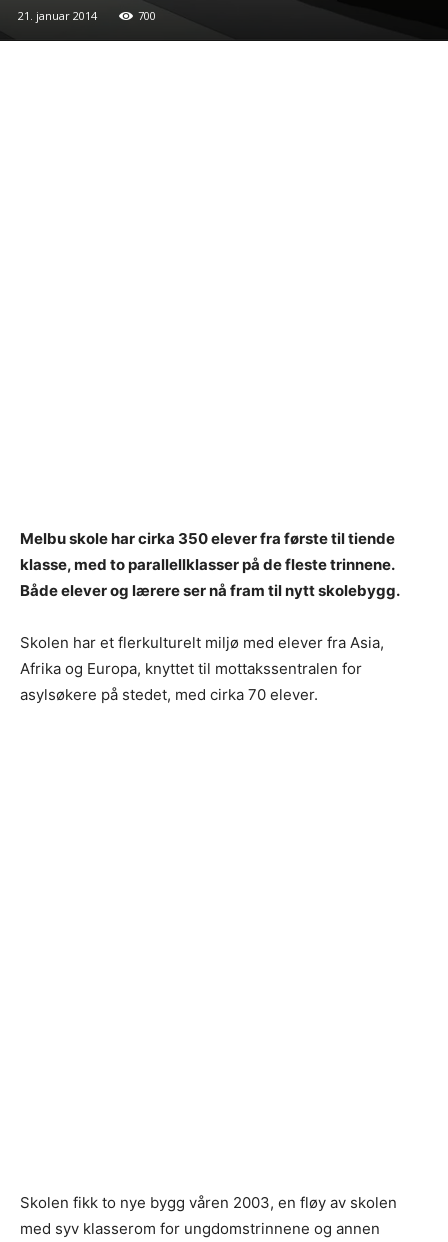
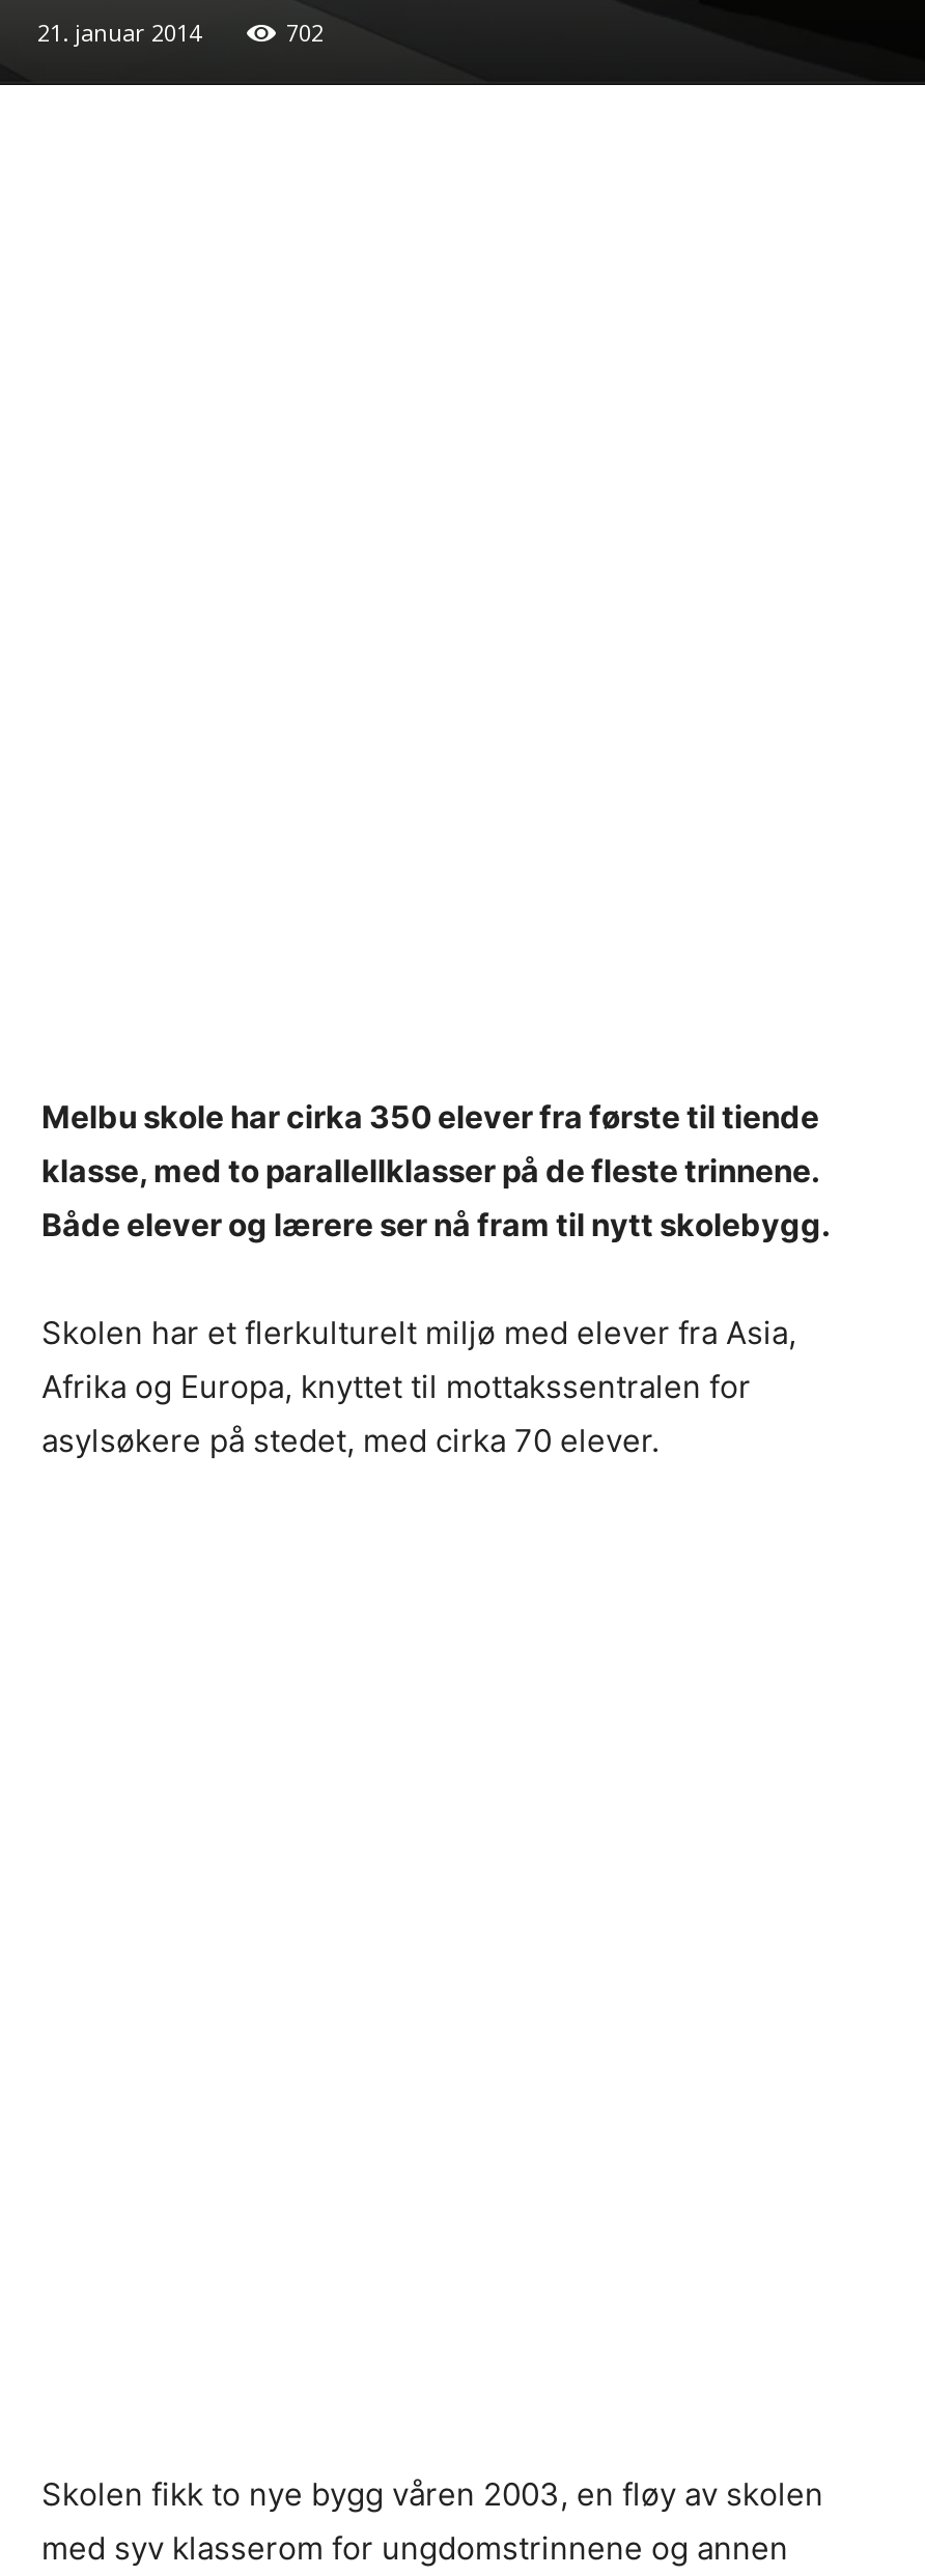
[138,8,156,23] 700 -> [286,16,324,47] 702

